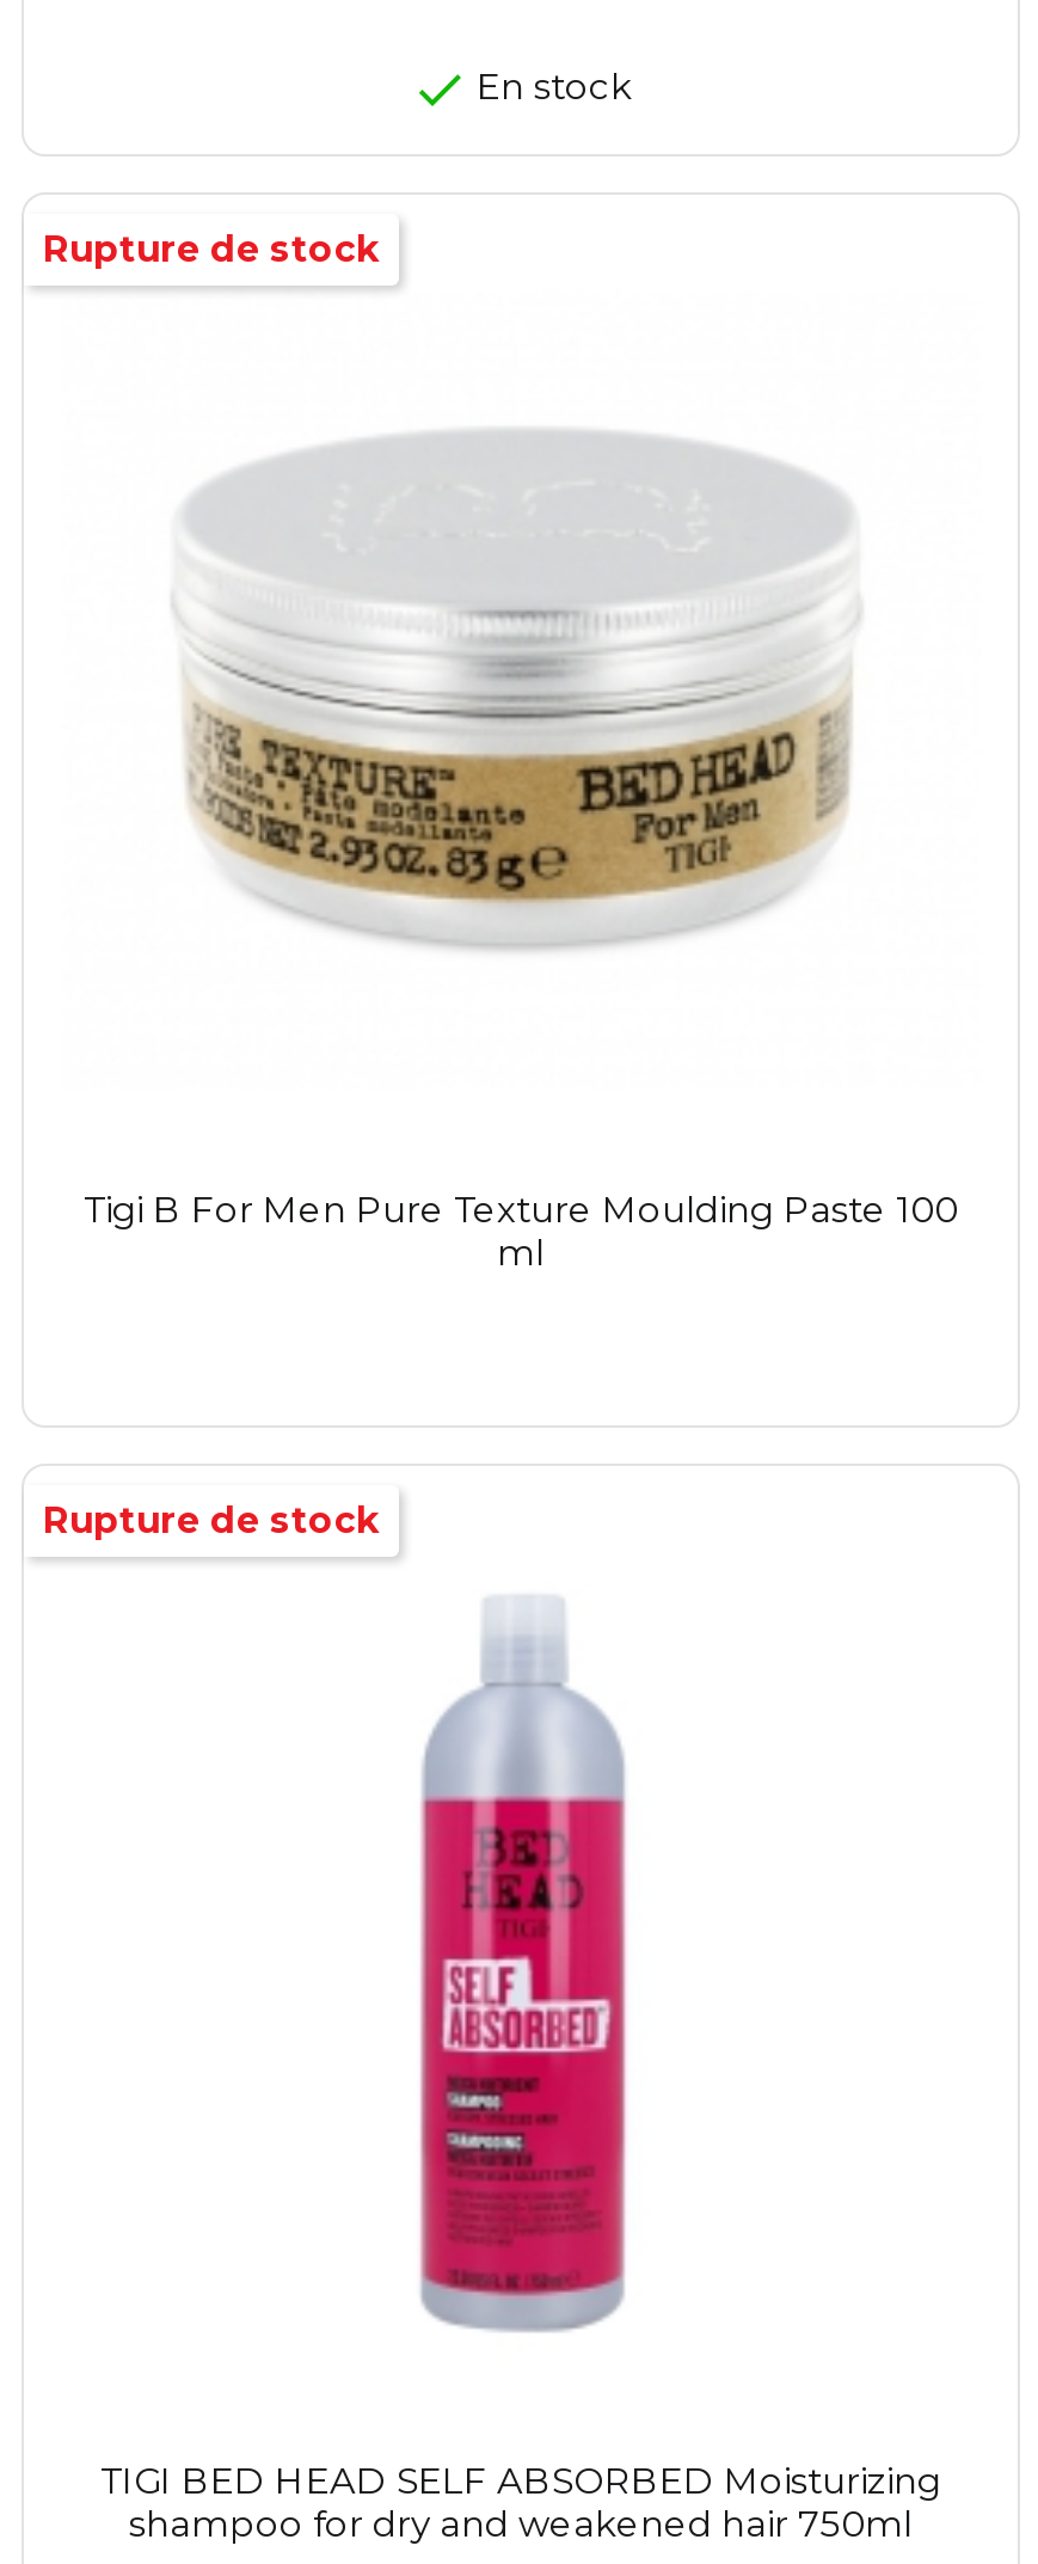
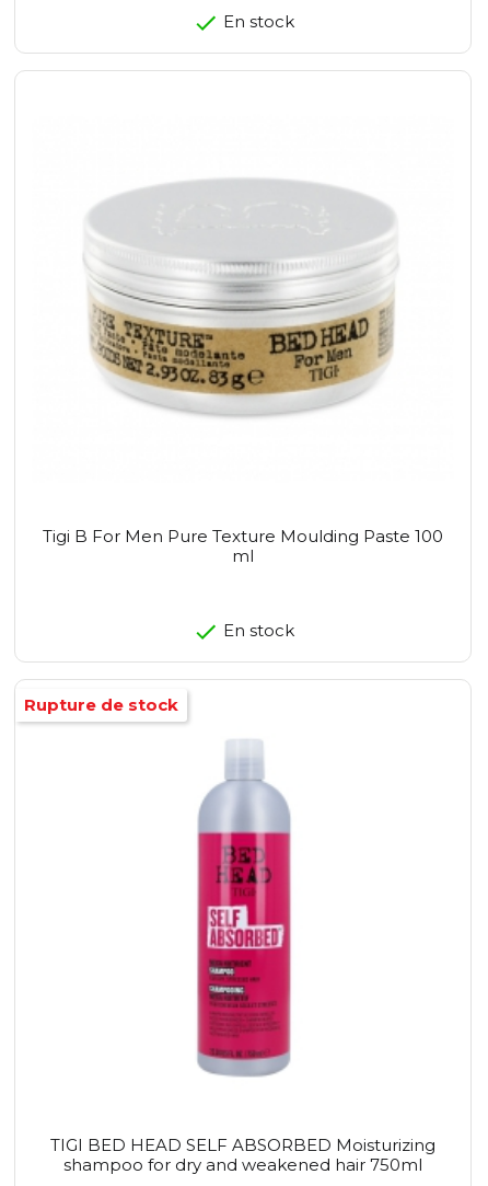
[43,226,380,271] Rupture de stock -> [218,620,294,641] En stock

